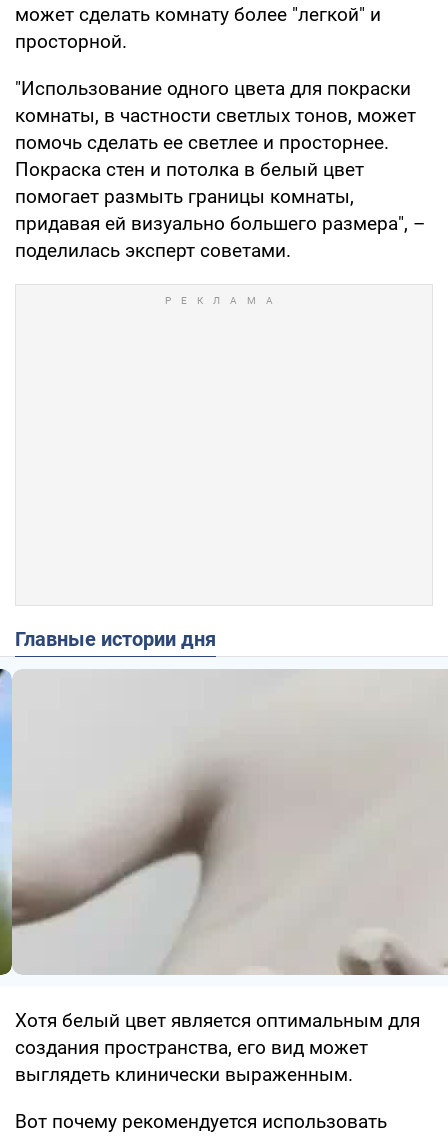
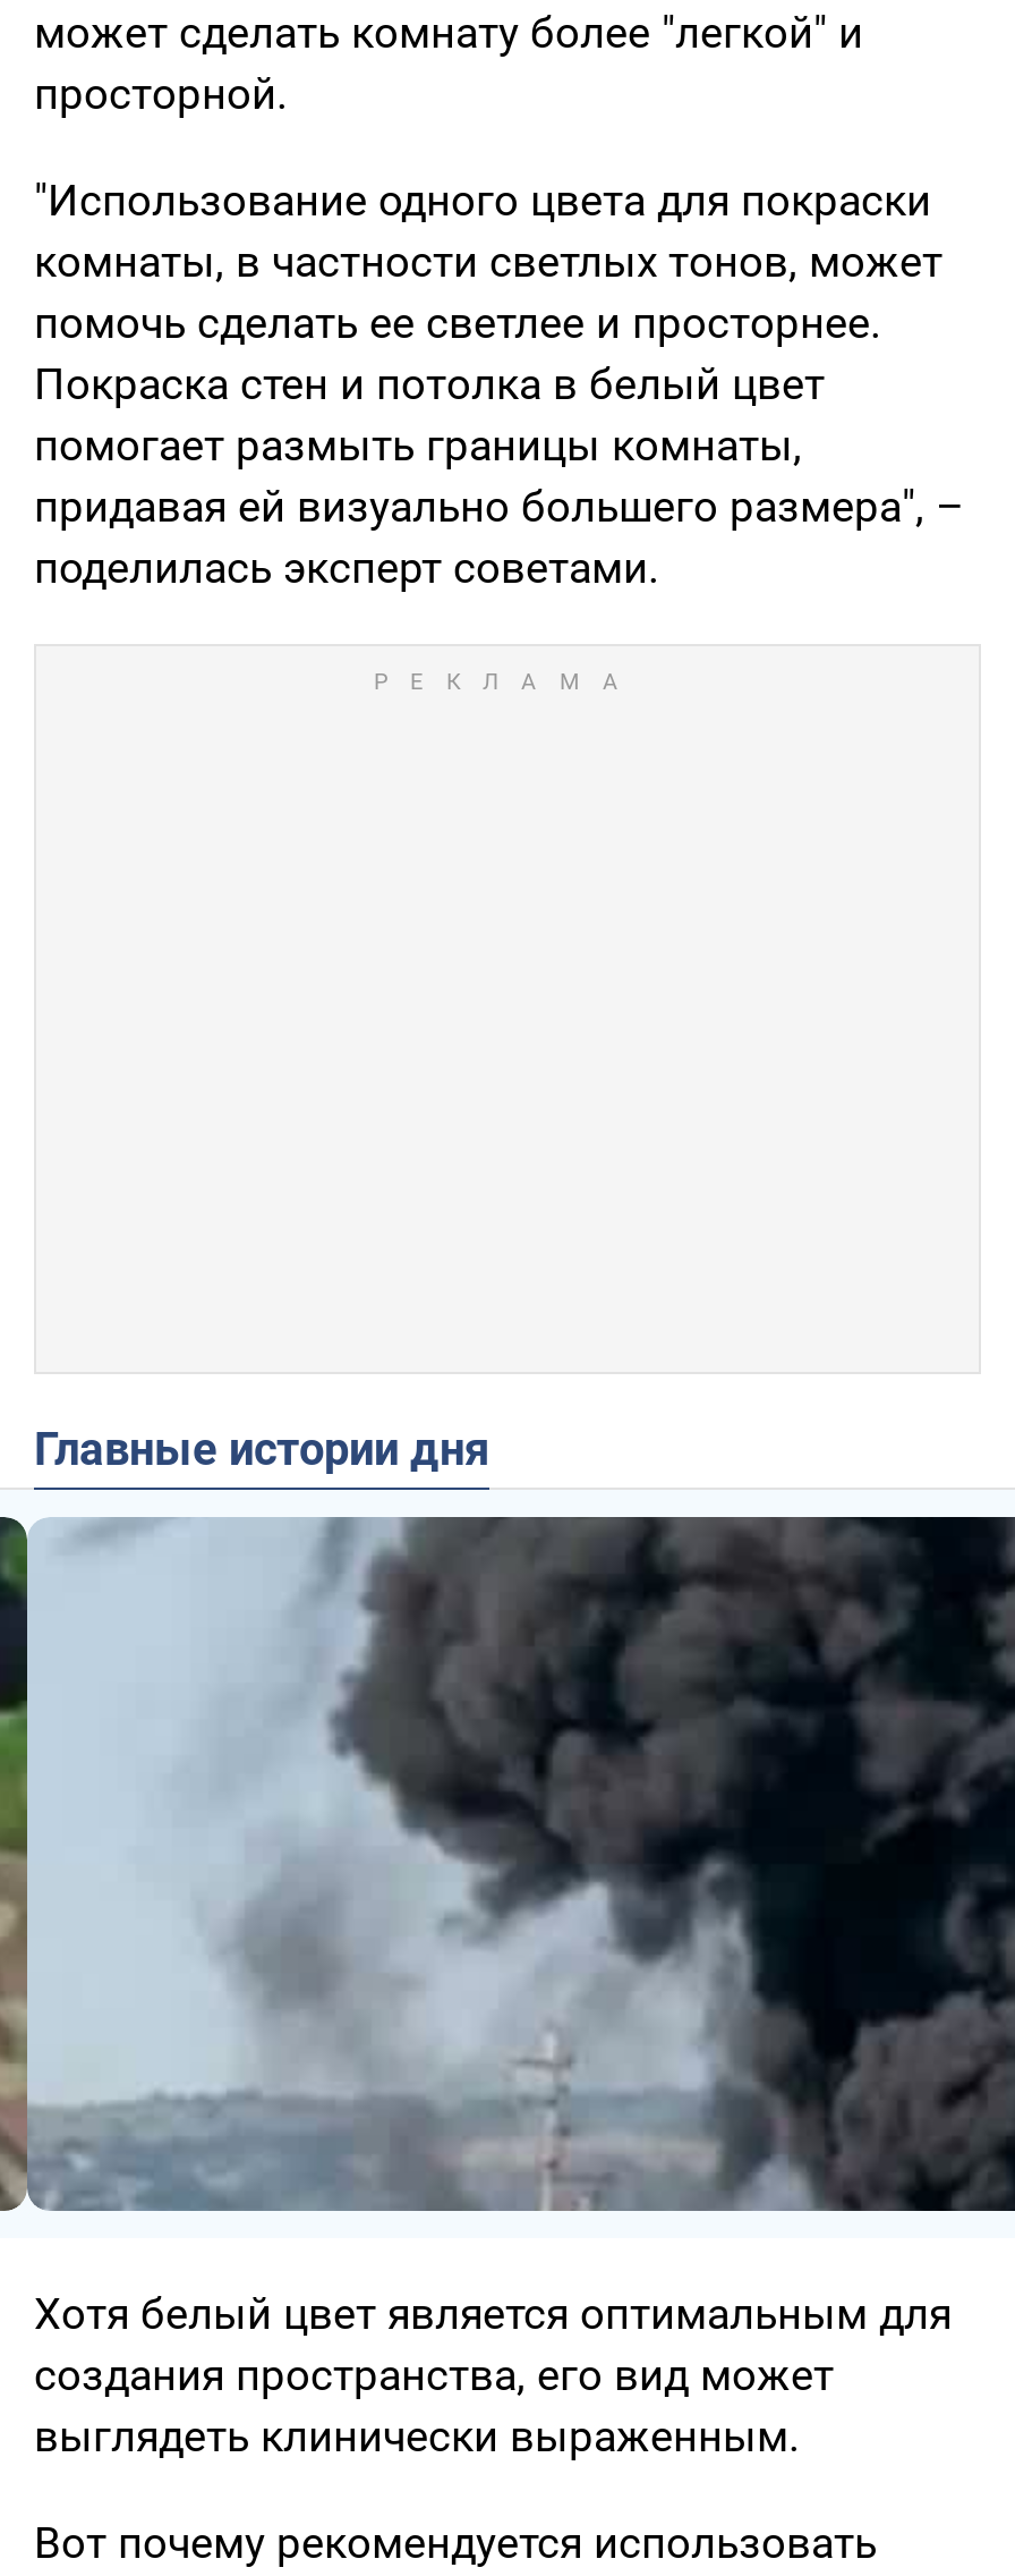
[3,669,445,976] [image] -> [7,1515,1008,2213] [image]

